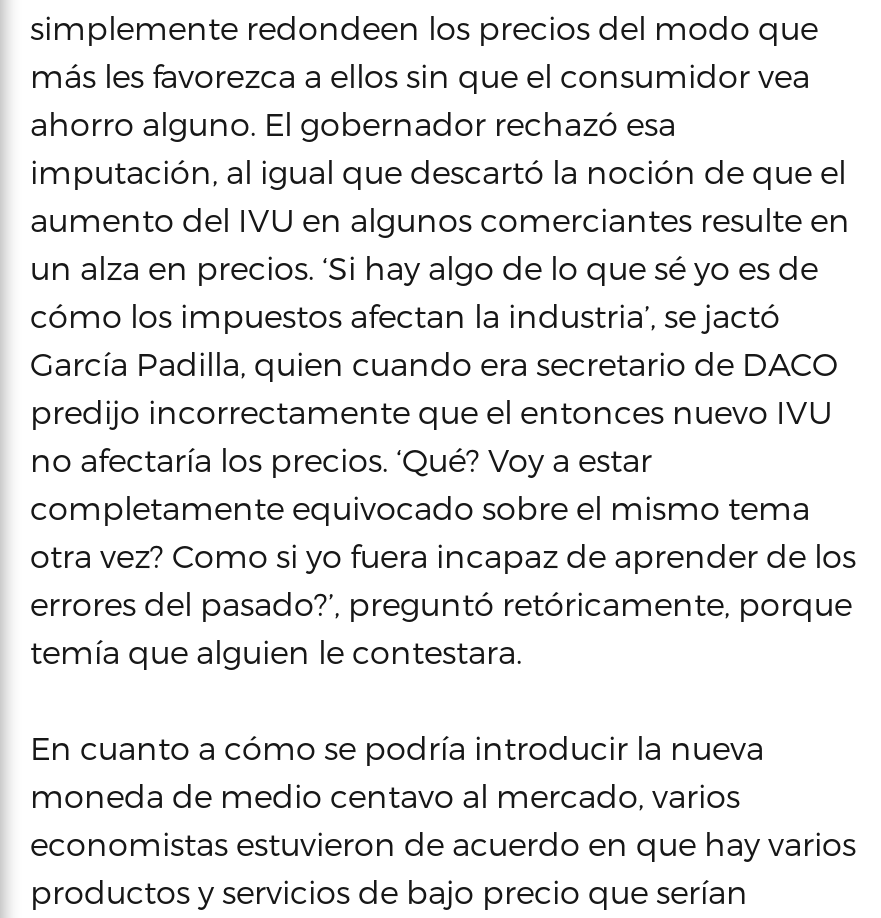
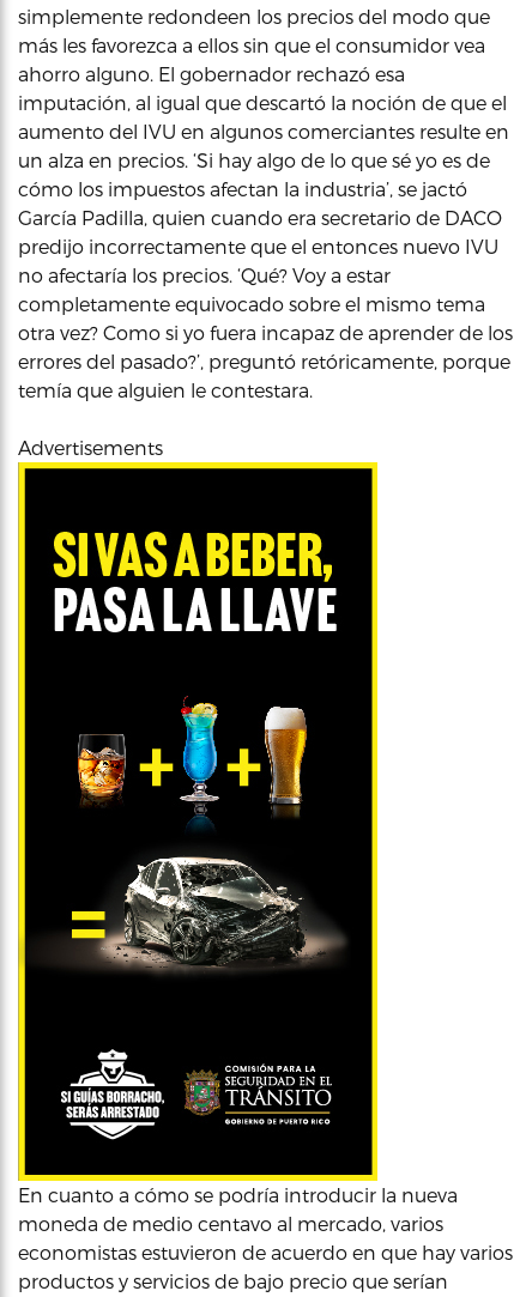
none -> [17,461,379,1181] [image]
none -> [18,436,163,459] Advertisements

